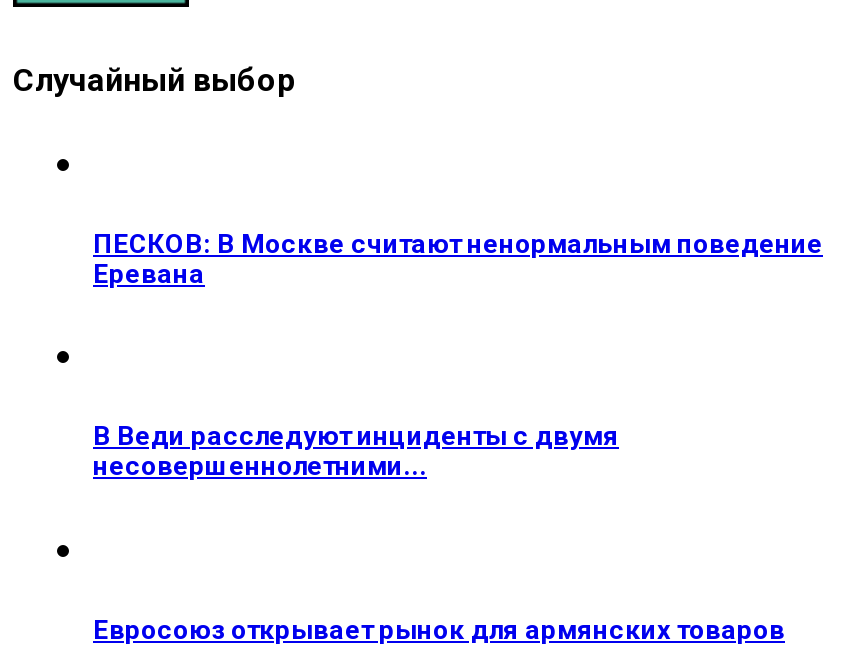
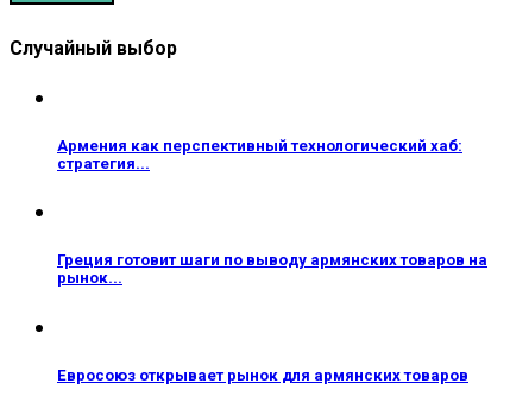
[93,229,823,289] ПЕСКОВ: В Москве считают ненормальным поведение | Еревана -> [57,137,462,172] Армения как перспективный технологический хаб: | стратегия...
[93,422,619,482] В Веди расследуют инциденты с двумя | несовершеннолетними... -> [57,251,487,287] Греция готовит шаги по выводу армянских товаров на | рынок...

